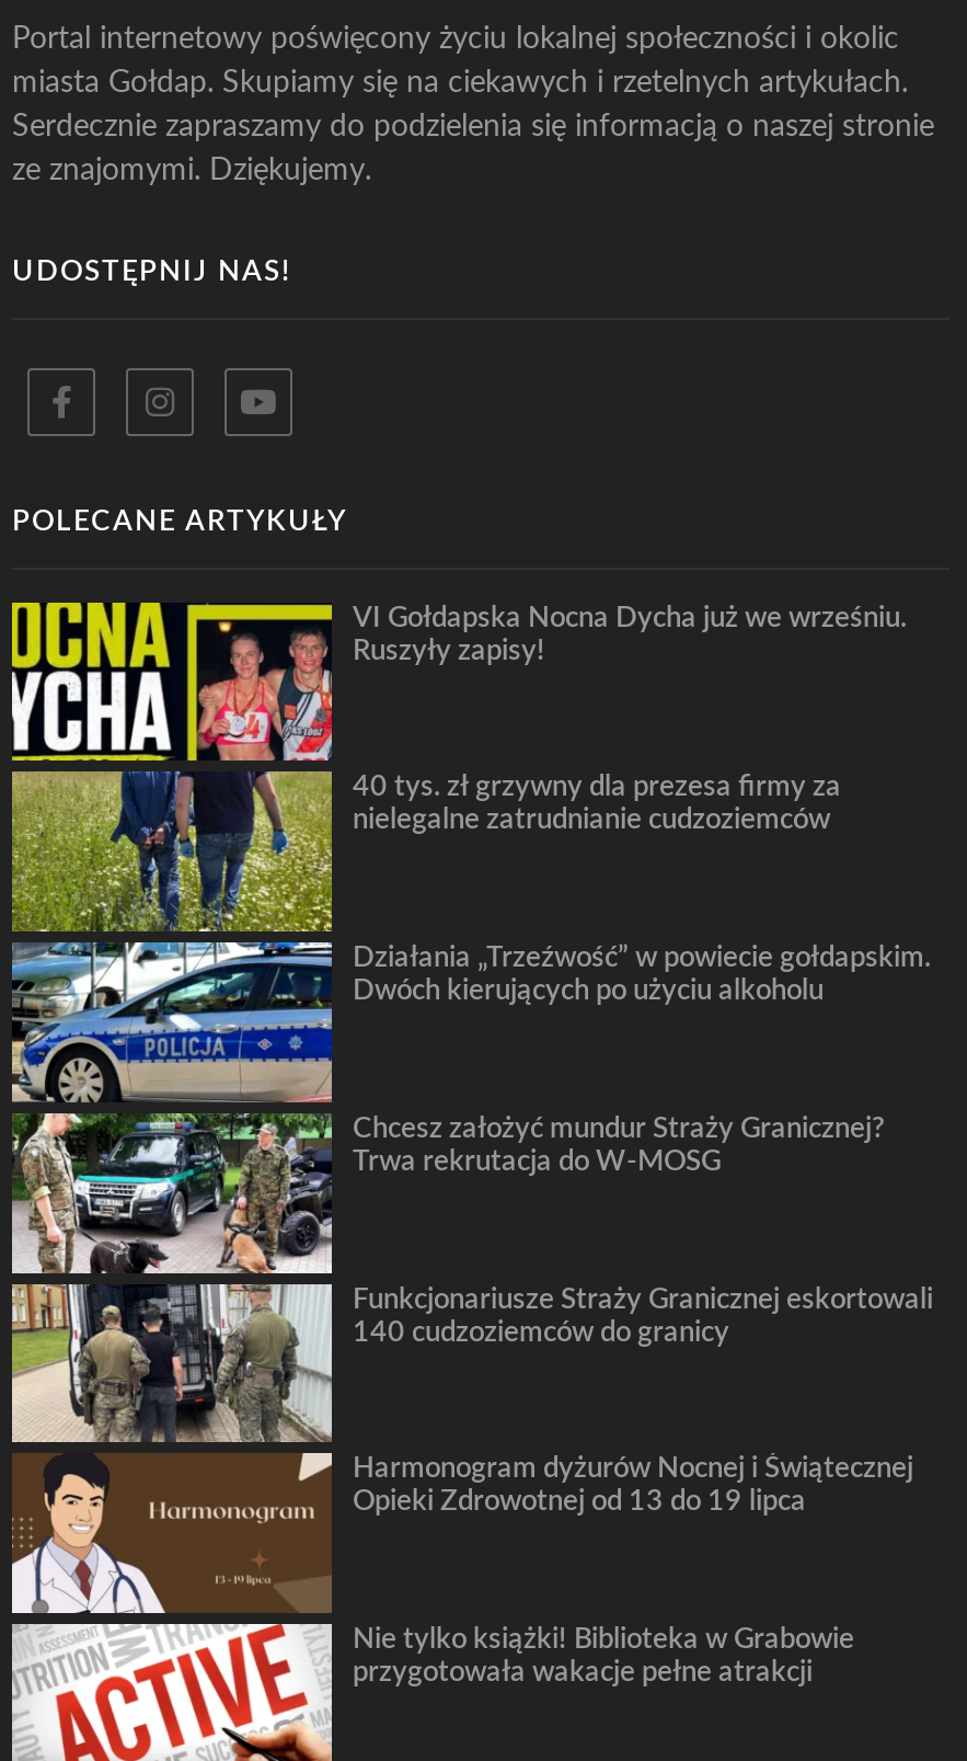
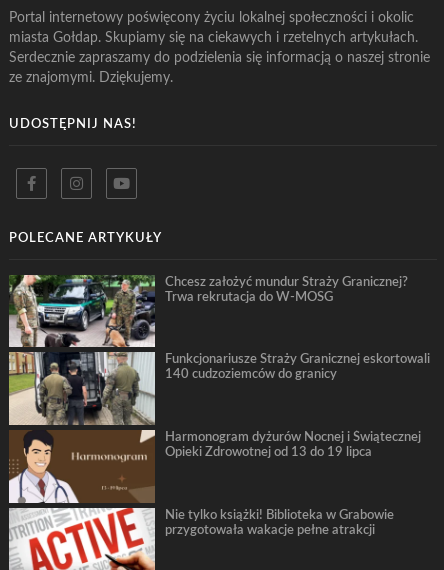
[10,601,907,1105] [image] | VI Gołdapska Nocna Dycha już we wrześniu. | Ruszyły zapisy! -> none
[353,775,841,834] 40 tys. zł grzywny dla prezesa firmy za | nielegalne zatrudnianie cudzoziemców -> none
[353,945,931,1004] Działania „Trzeźwość” w powiecie gołdapskim. | Dwóch kierujących po użyciu alkoholu -> none

